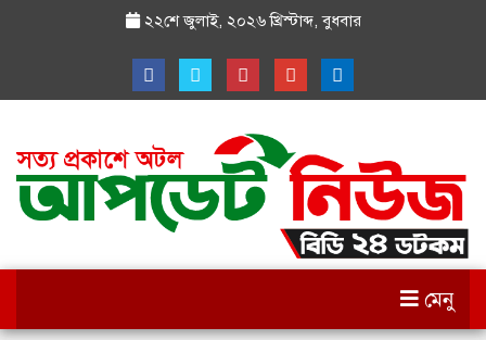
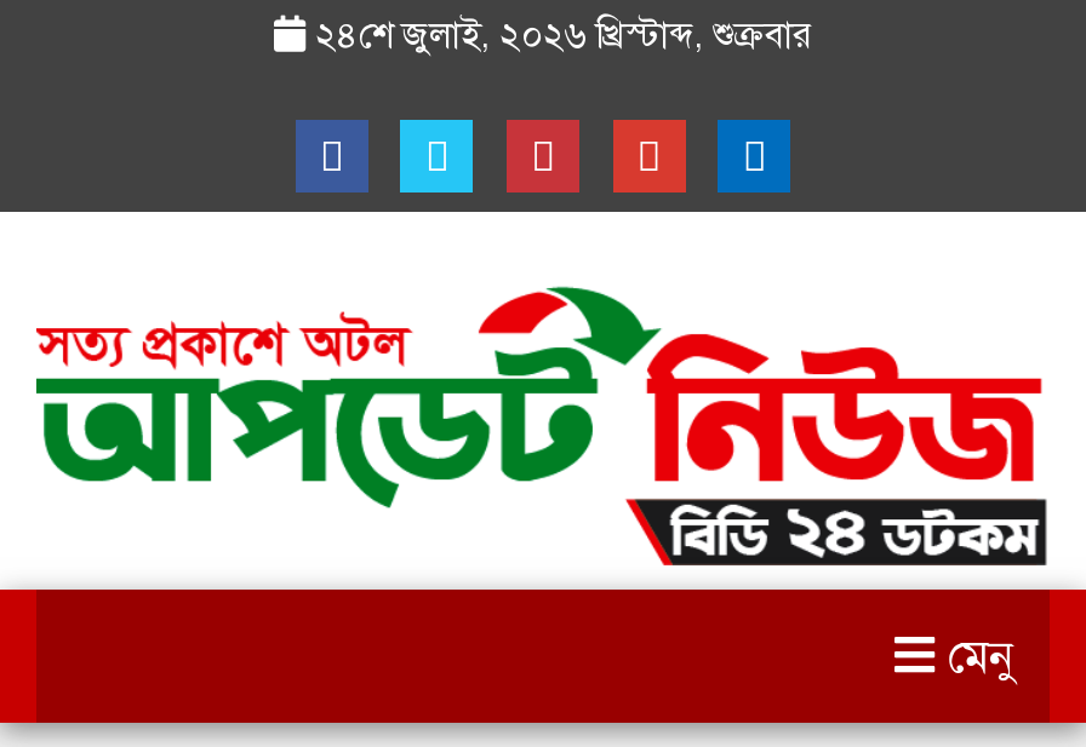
[139,11,361,30] ২২শে জুলাই, ২০২৬ খ্রিস্টাব্দ, বুধবার -> [315,13,812,57] ২৪শে জুলাই, ২০২৬ খ্রিস্টাব্দ, শুক্রবার

